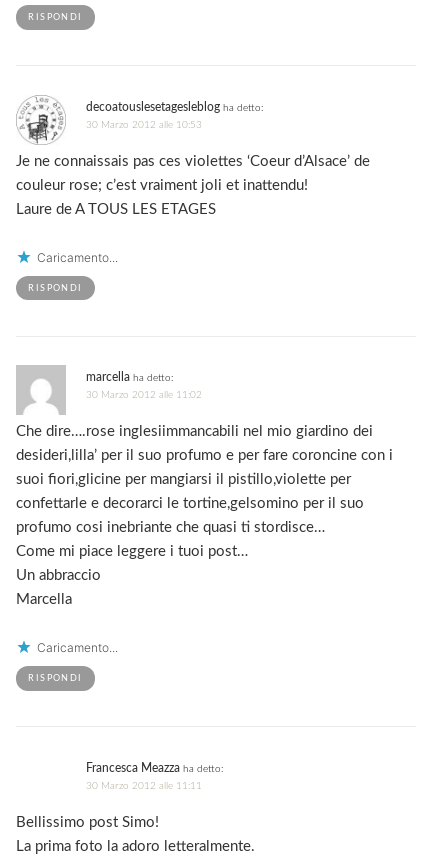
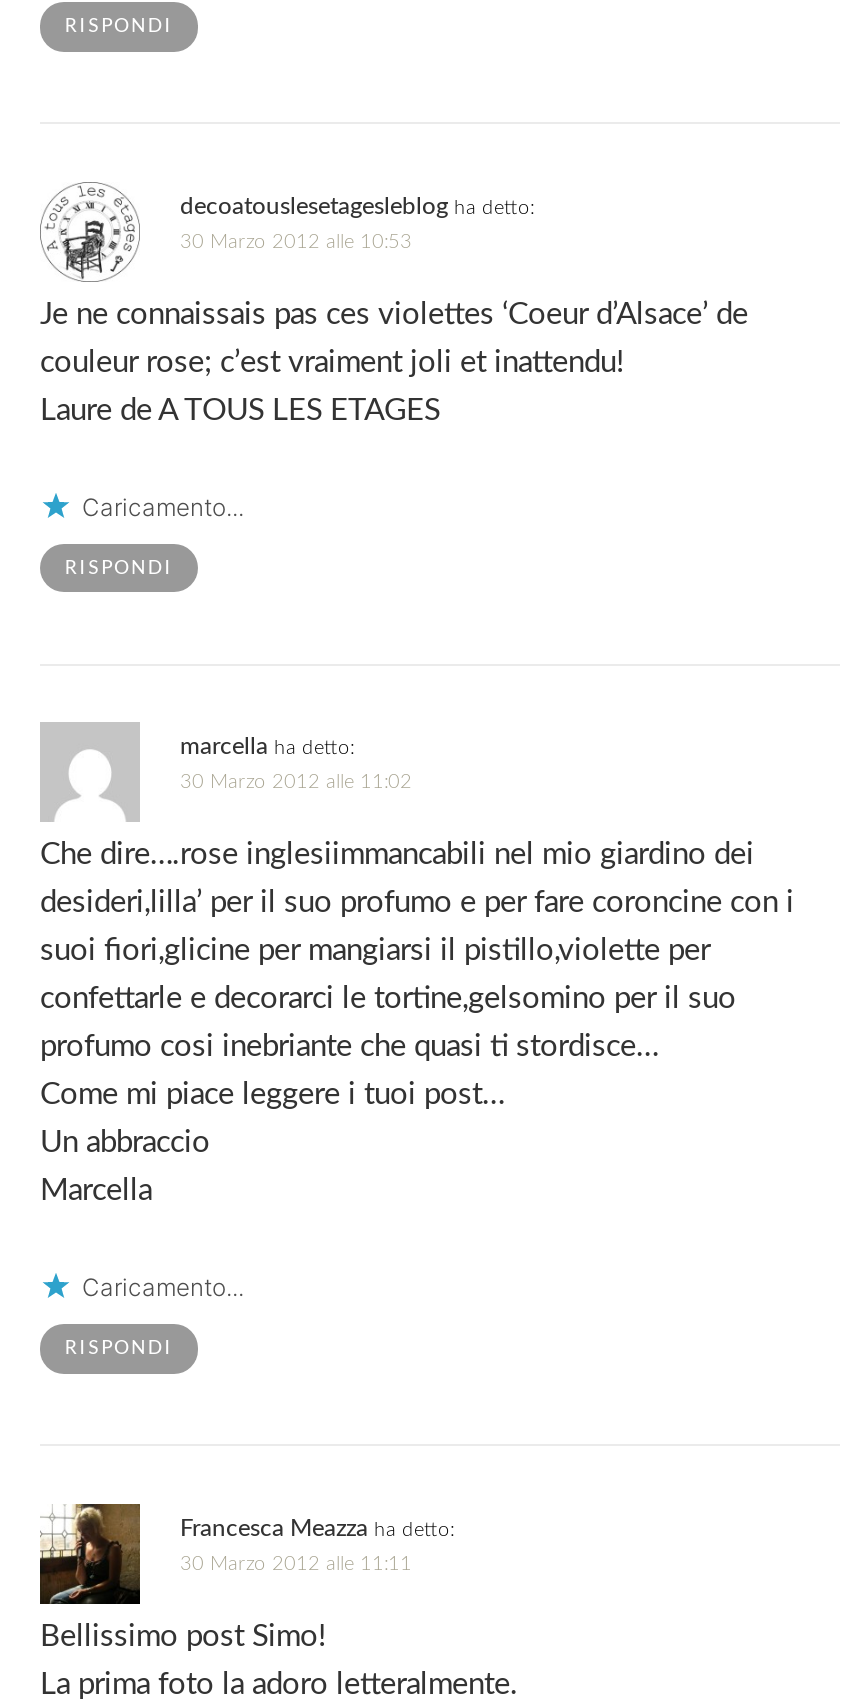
none -> [38,1502,142,1606] [image]

